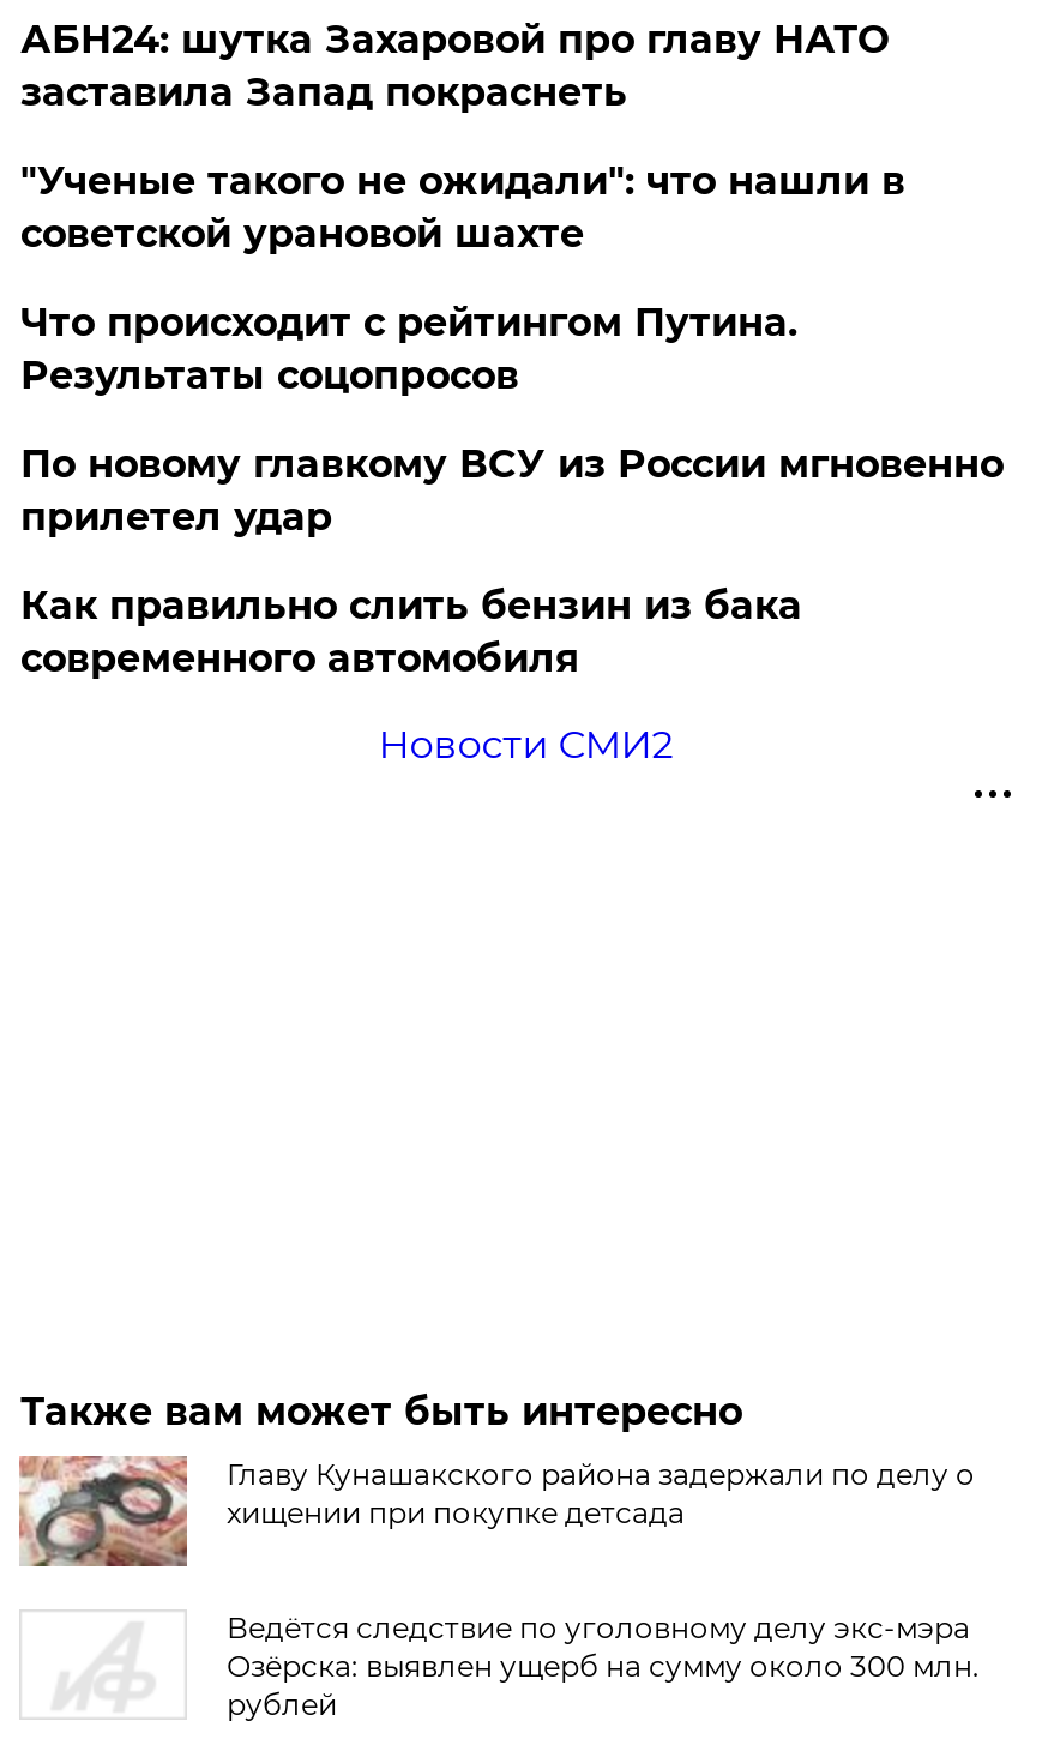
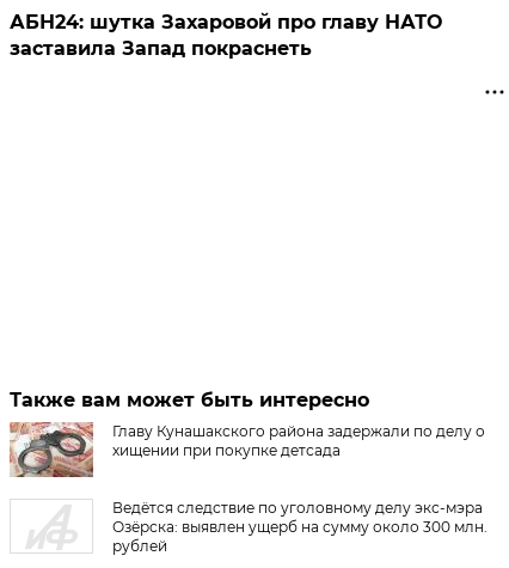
[20,158,1003,767] "Ученые такого не ожидали": что нашли в | советской урановой шахте | Что происходит с рейтингом Путина. | Результаты соцопросов | По новому главкому ВСУ из России мгновенно | прилетел удар | Как правильно слить бензин из бака | современного автомобиля | Новости СМИ2 -> none

